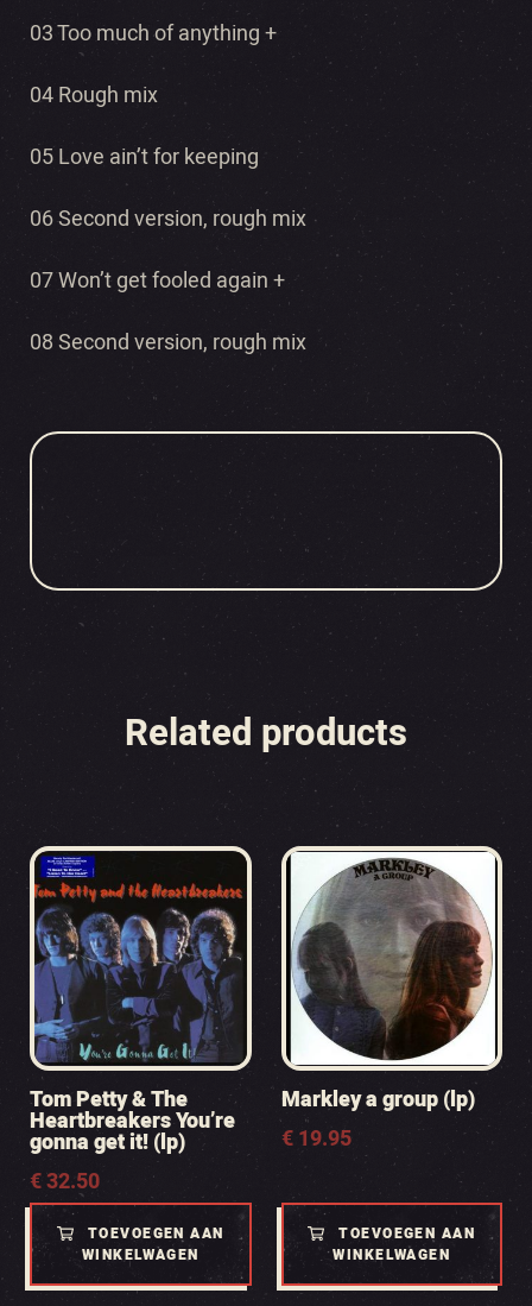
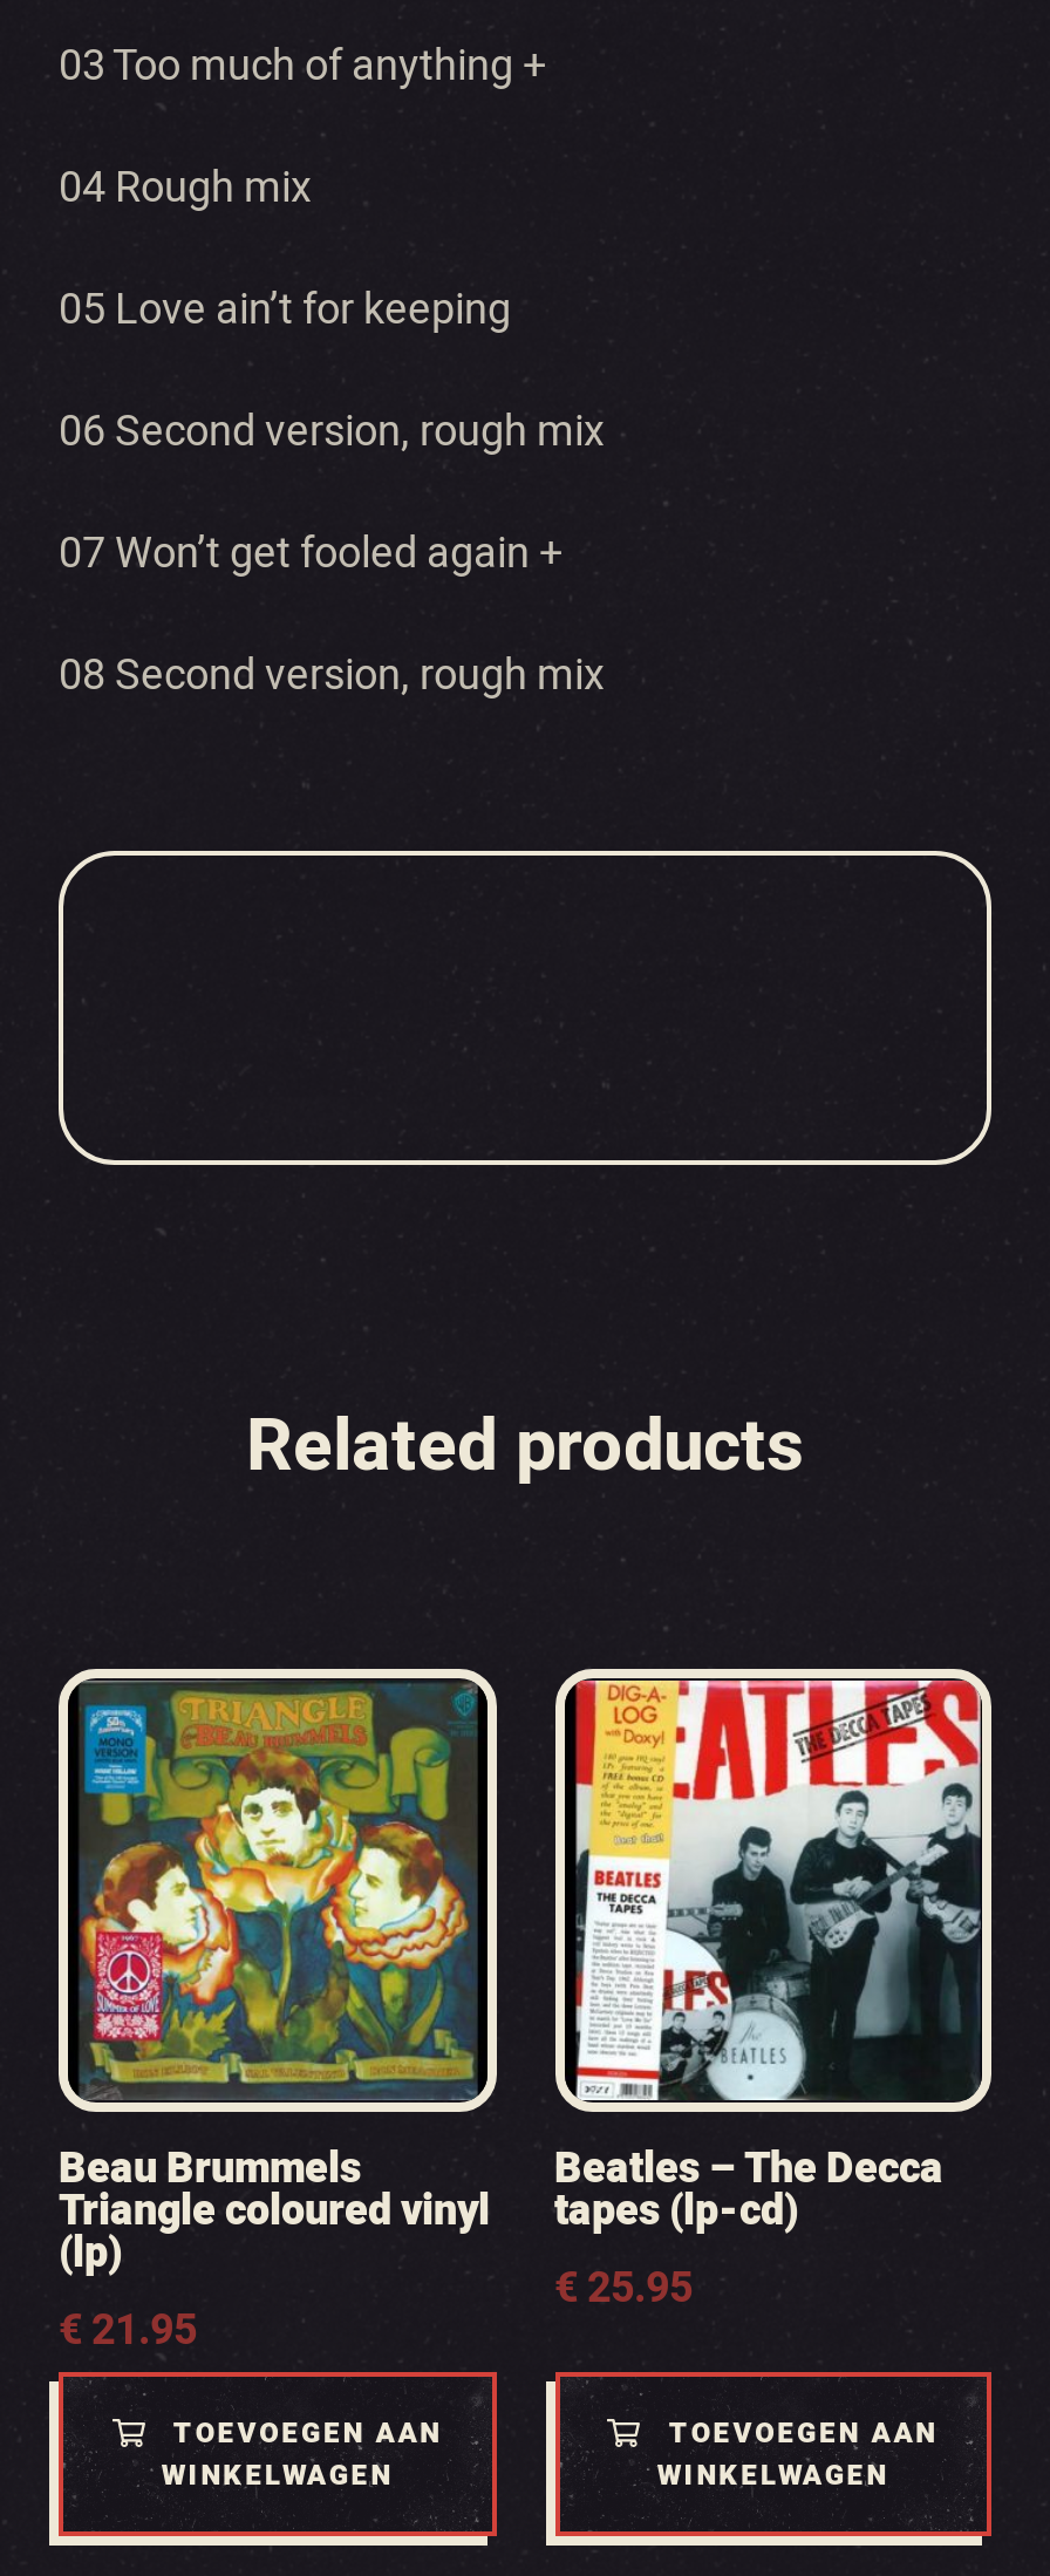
[30,852,242,1197] [image] | Tom Petty & The | Heartbreakers You’re | gonna get it! (lp) | €32.50 -> [59,1678,490,2360] [image] | Beau Brummels | Triangle coloured vinyl | (lp) | €21.95
[281,851,499,1154] [image] | Markley a group (lp) | €19.95 -> [554,1678,984,2318] [image] | Beatles – The Decca | tapes (lp-cd) | €25.95

